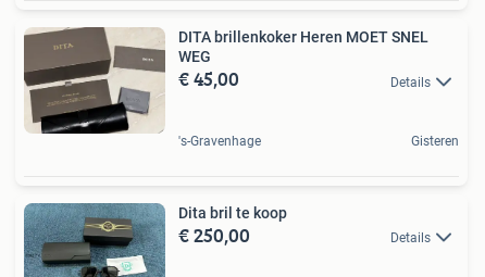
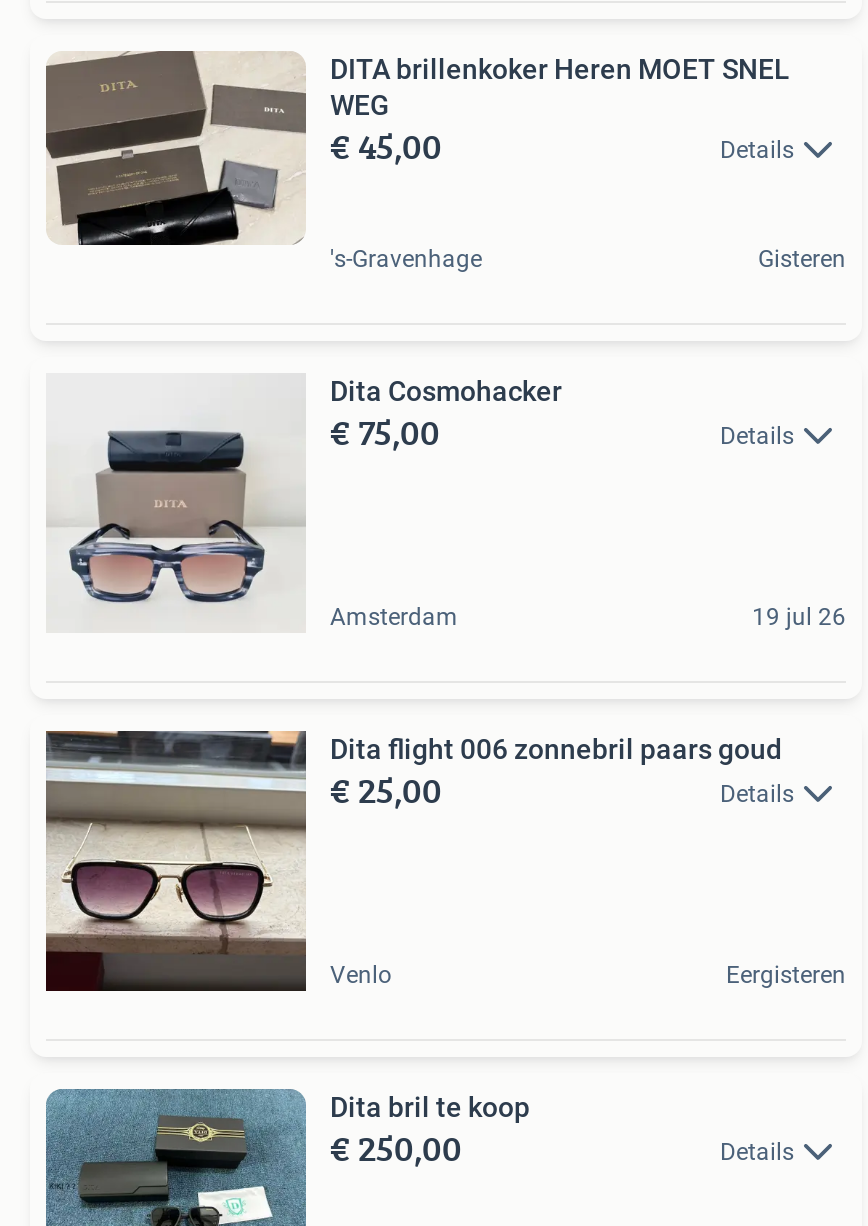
none -> [44,728,794,994] [image] | Dita flight 006 zonnebril paars goud | € 25,00 | Details
none -> [48,375,794,606] [image] | Dita Cosmohacker | € 75,00 | Details
none -> [330,603,846,631] Amsterdam | 19 jul 26
none -> [330,961,846,989] Venlo | Eergisteren

